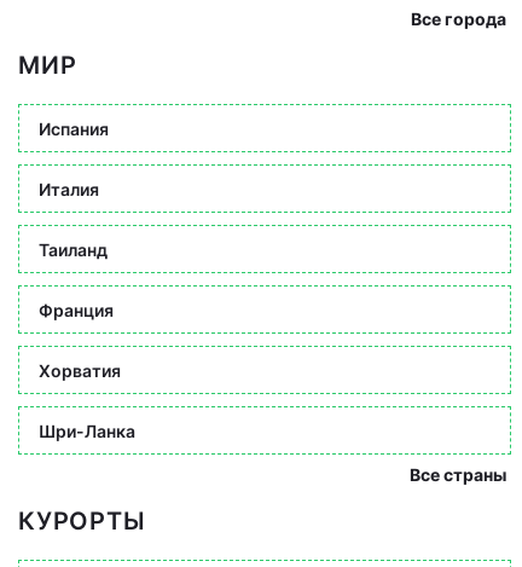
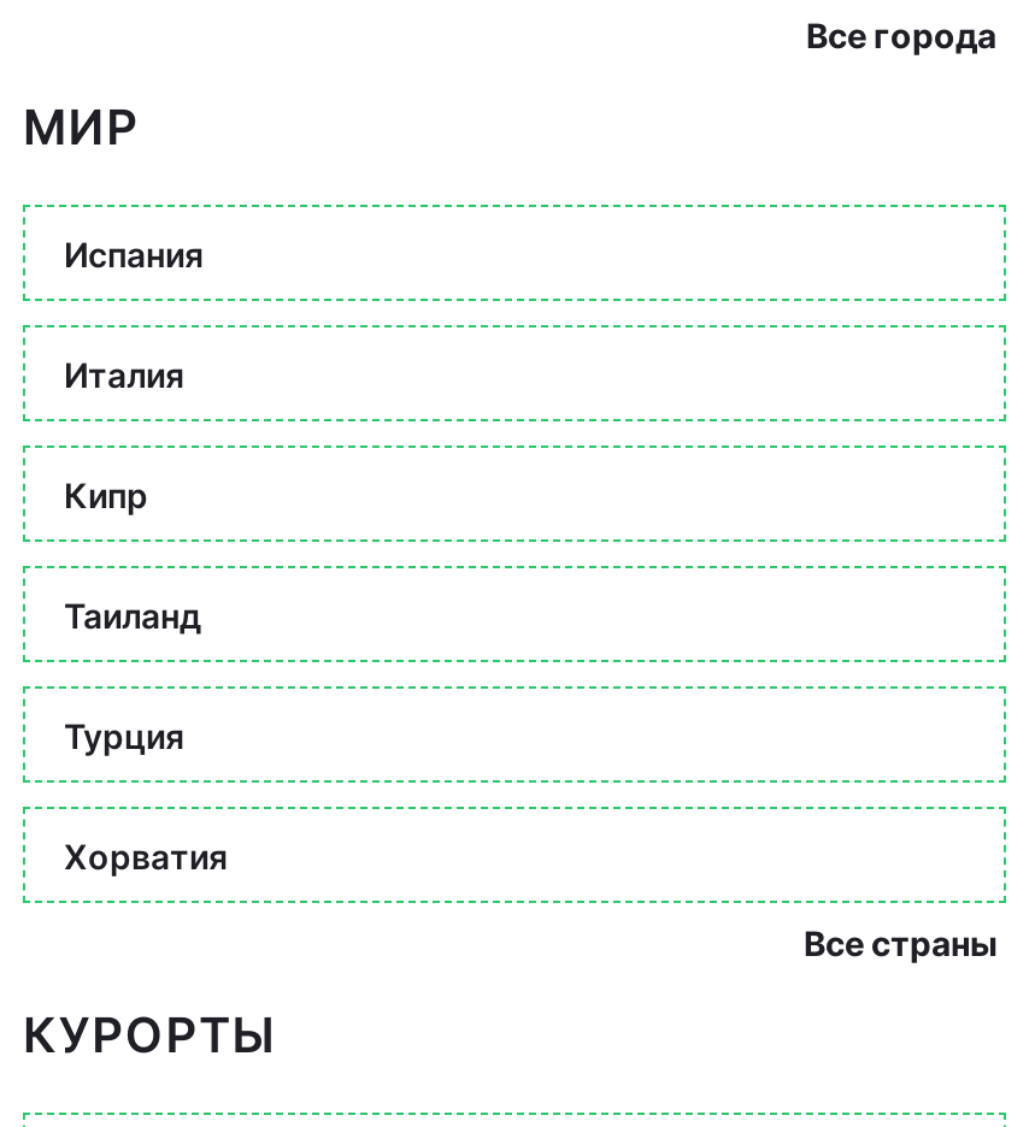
none -> [64,473,148,514] Кипр
moved [39,239,108,259] -> [64,594,201,635]: Таиланд
[39,299,114,320] Франция -> [64,714,184,755] Турция
moved [39,360,121,380] -> [64,834,228,875]: Хорватия
[39,420,135,441] Шри-Ланка -> none

